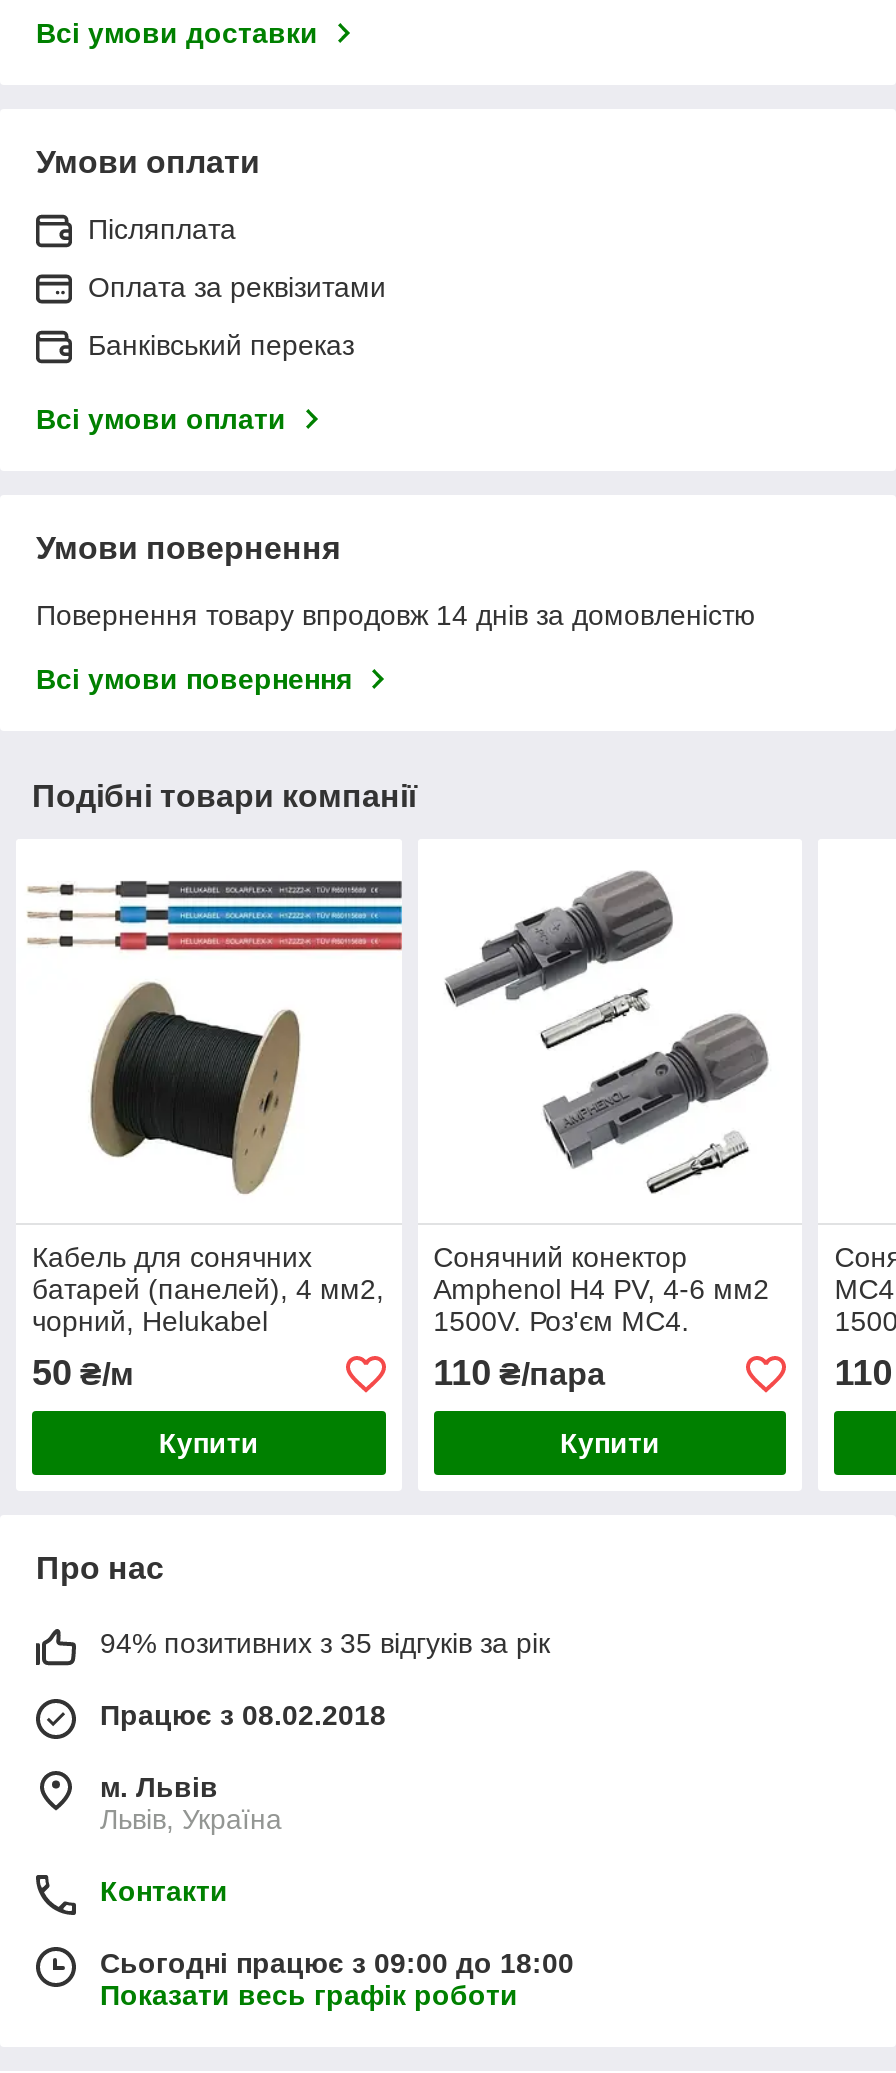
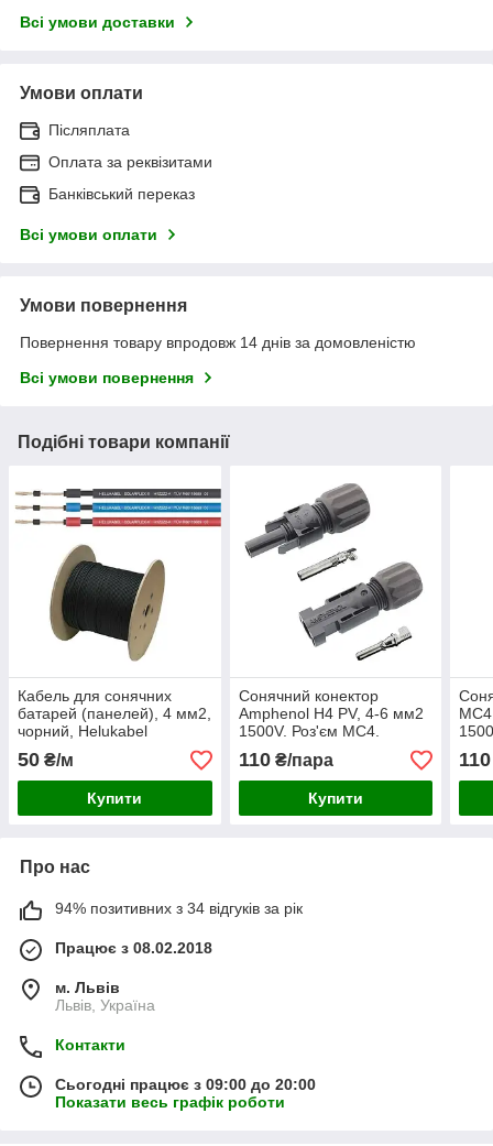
[100,1628,550,1660] 94% позитивних з 35 відгуків за рік -> [55,900,303,917] 94% позитивних з 34 відгуків за рік
[100,1948,574,1980] Сьогодні працює з 09:00 до 18:00 -> [55,1076,316,1094] Сьогодні працює з 09:00 до 20:00

